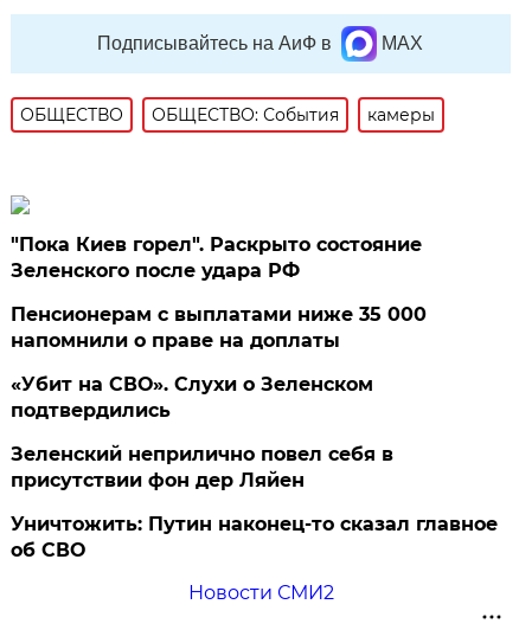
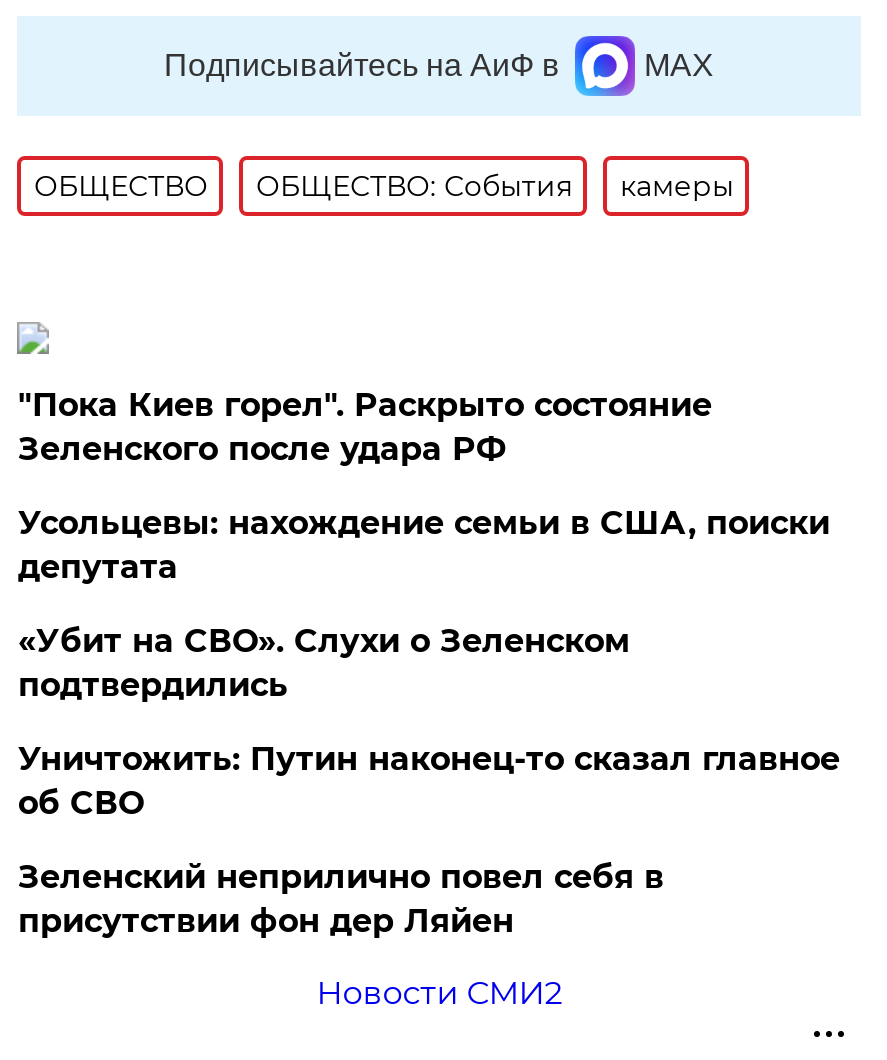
[11,303,427,352] Пенсионерам с выплатами ниже 35 000 | напомнили о праве на доплаты -> [18,504,830,586] Усольцевы: нахождение семьи в США, поиски | депутата
moved [11,443,394,491] -> [18,858,664,940]: Зеленский неприлично повел cебя в | присутствии фон дер Ляйен
moved [11,513,498,561] -> [18,740,840,822]: Уничтожить: Путин наконец-то сказал главное | об СВО

